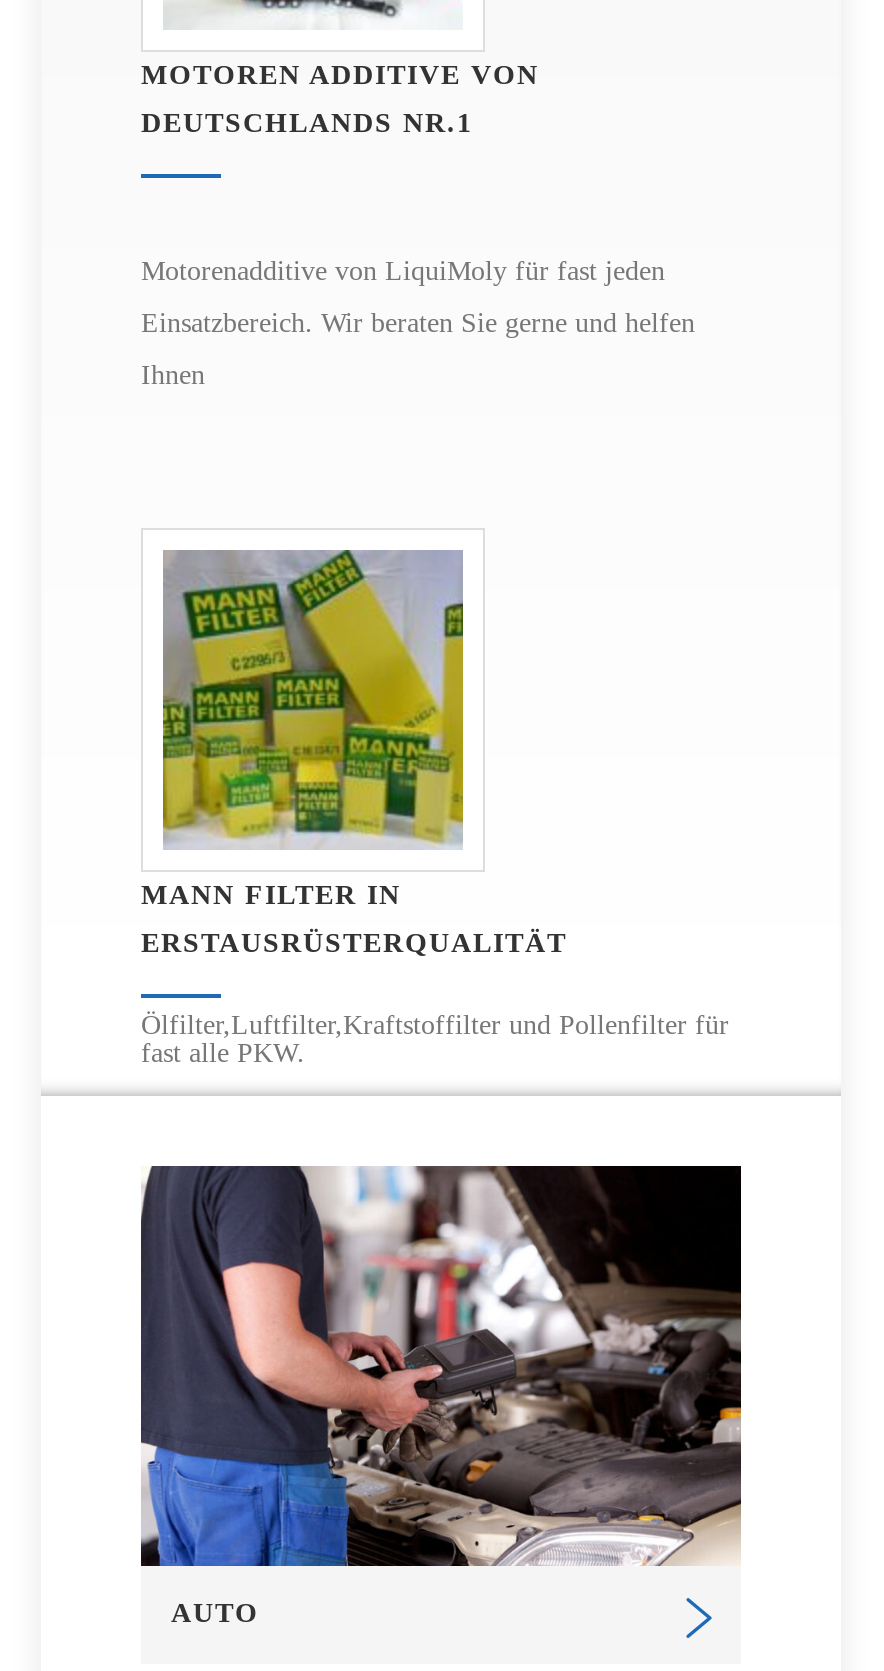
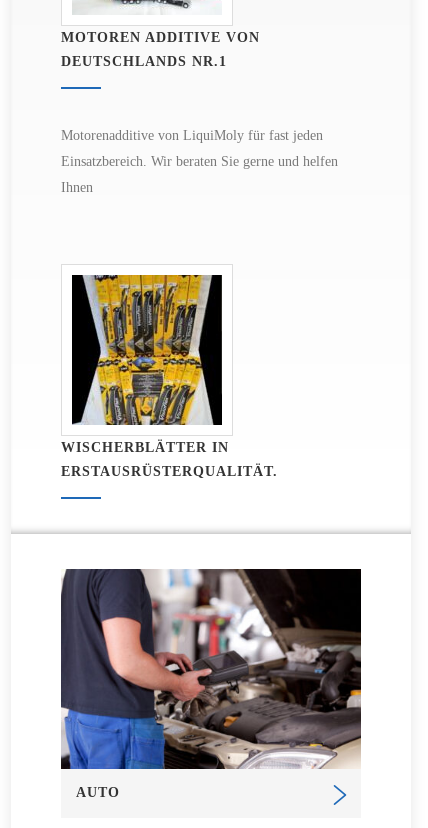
[141,548,729,1067] [image] | MANN FILTER IN | ERSTAUSRÜSTERQUALITÄT | Ölfilter,Luftfilter,Kraftstoffilter und Pollenfilter für | fast alle PKW. -> [61,274,278,479] [image] | WISCHERBLÄTTER IN | ERSTAUSRÜSTERQUALITÄT.

